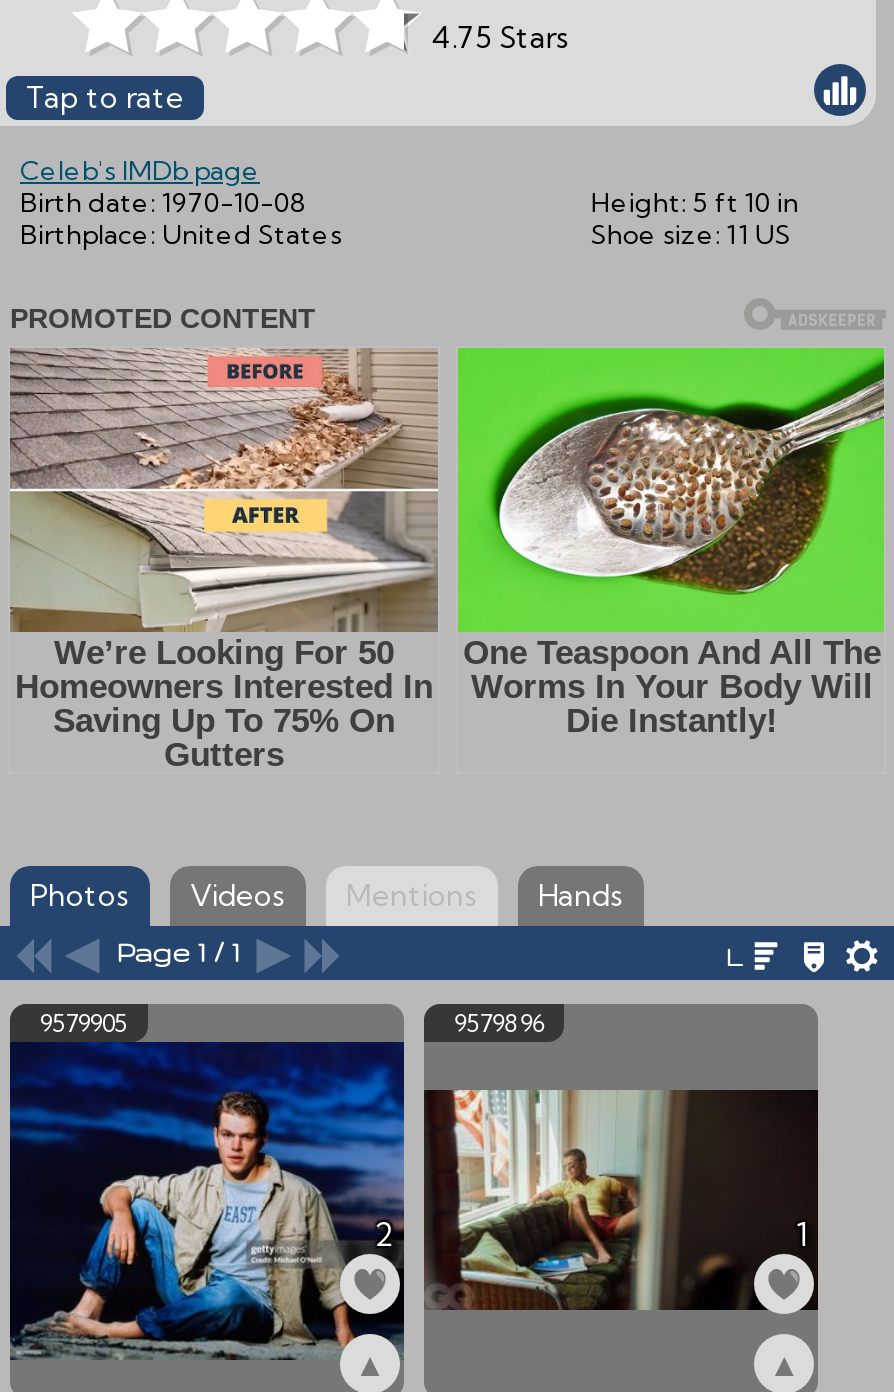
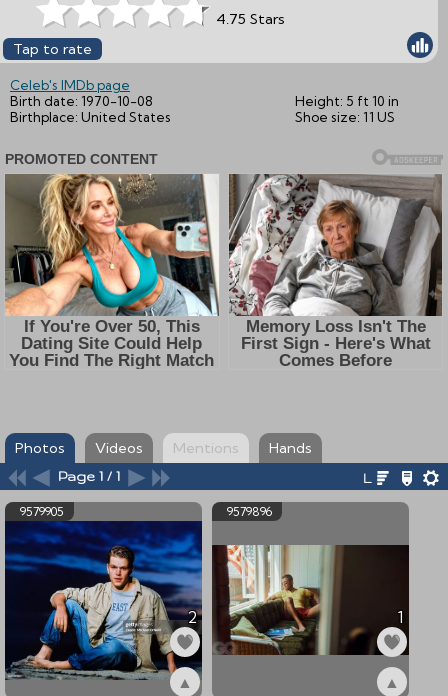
[10,348,438,768] [image] -> [5,173,219,383] [image]
[456,346,886,740] [image] -> [228,173,443,369] [image]

